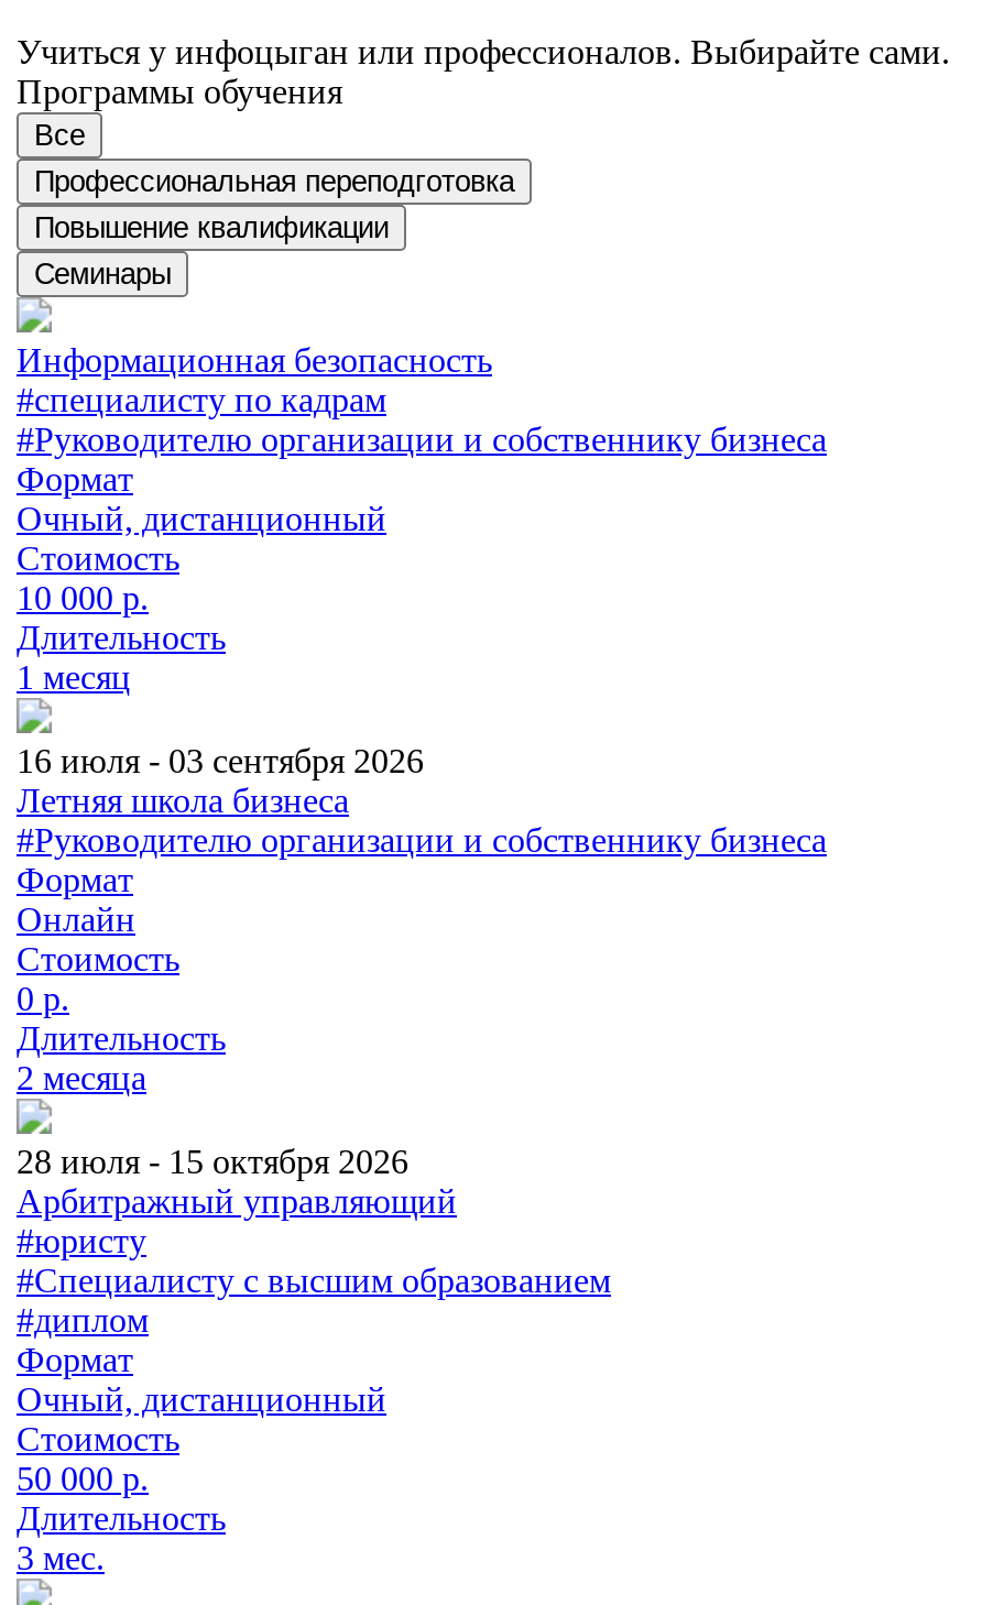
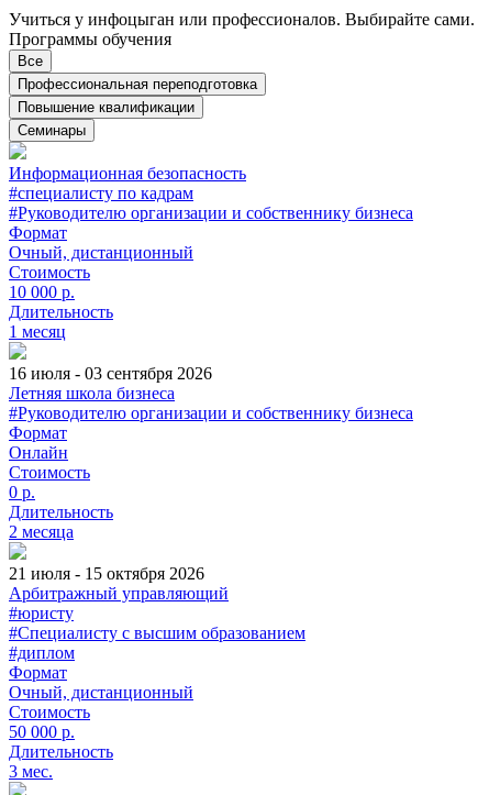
[17,1142,408,1179] 28 июля - 15 октября 2026 -> [9,564,204,582] 21 июля - 15 октября 2026

